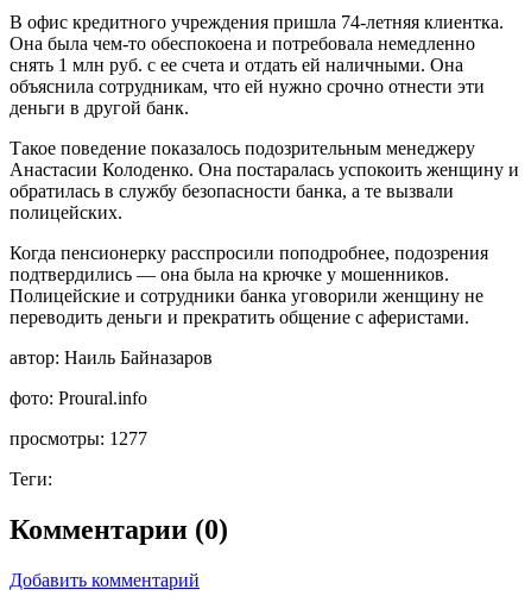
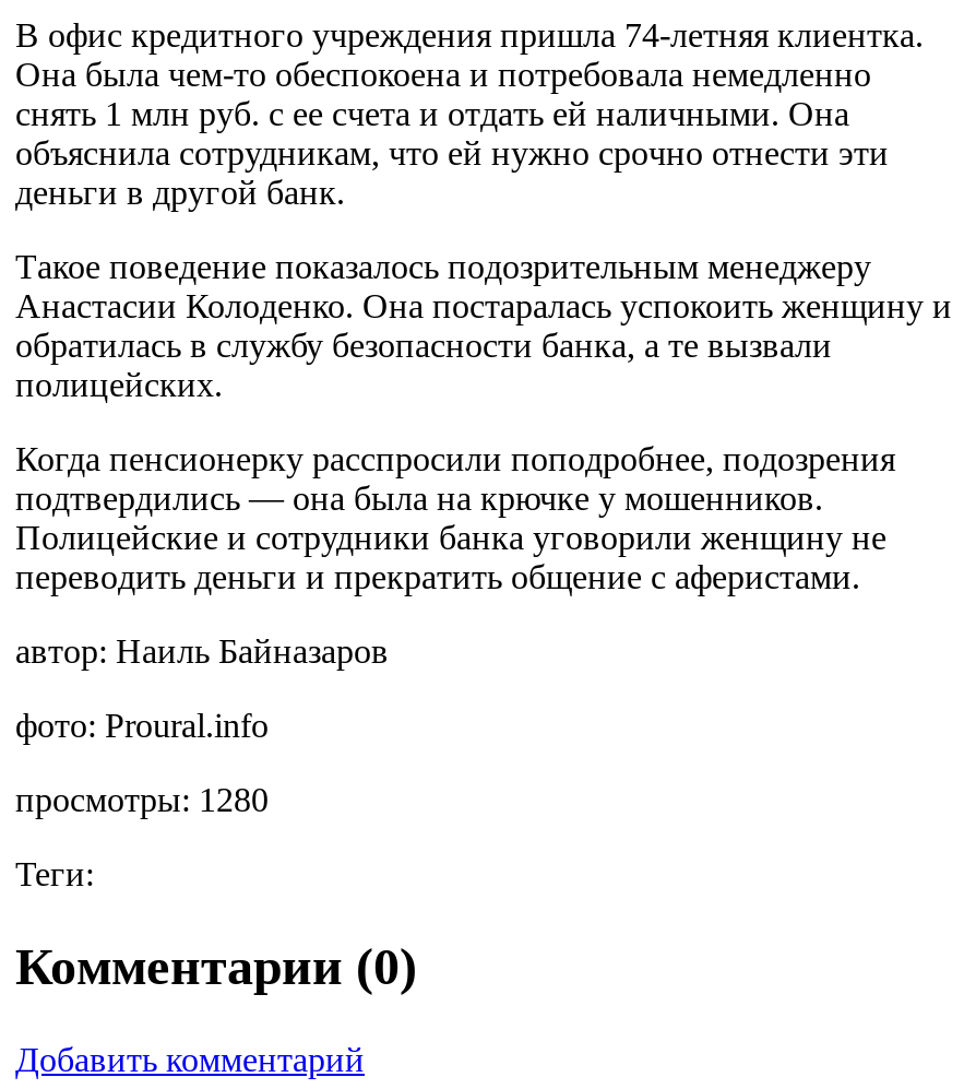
[10,428,147,448] просмотры: 1277 -> [15,780,269,817] просмотры: 1280

